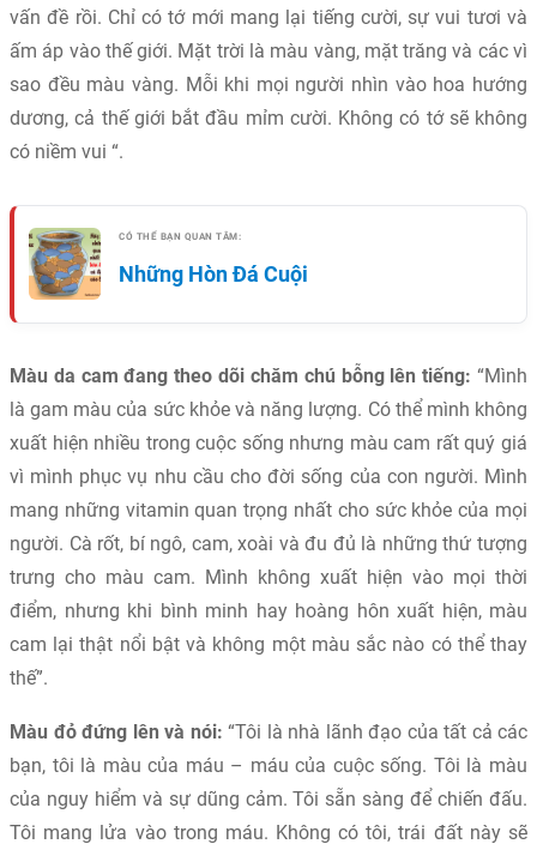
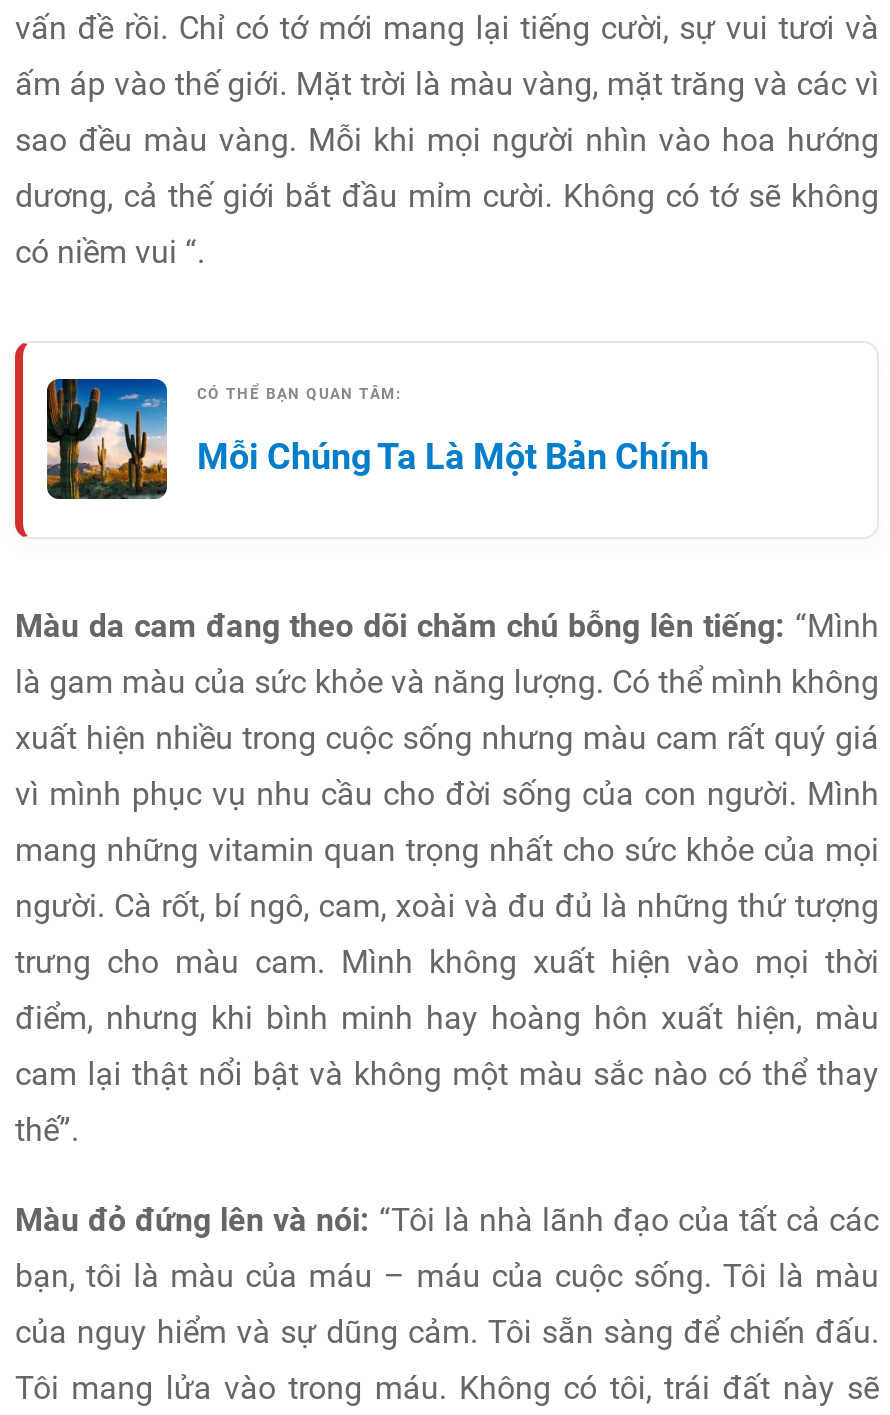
[28,227,308,301] [image] | Những Hòn Đá Cuội -> [45,377,709,501] [image] | Mỗi Chúng Ta Là Một Bản Chính

